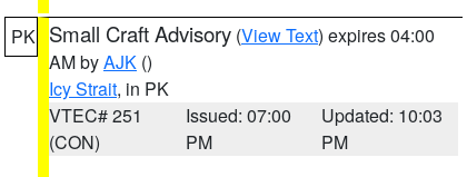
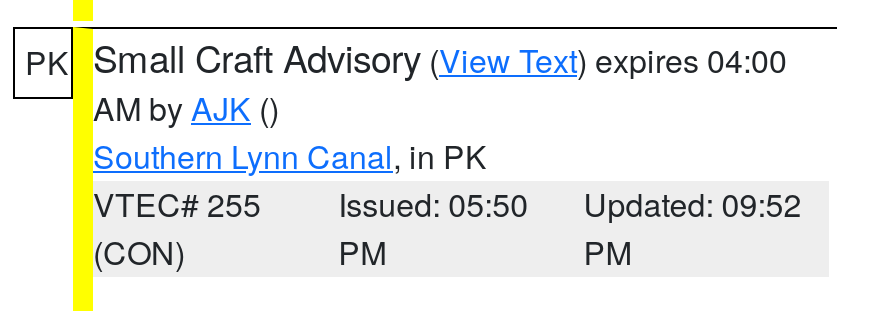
[49,76,169,128] Icy Strait, in PK | VTEC# 251 -> [93,133,487,227] Southern Lynn Canal, in PK | VTEC# 255
[185,102,291,128] Issued: 07:00 -> [338,181,528,227] Issued: 05:50
[322,102,443,128] Updated: 10:03 -> [583,181,801,227] Updated: 09:52

